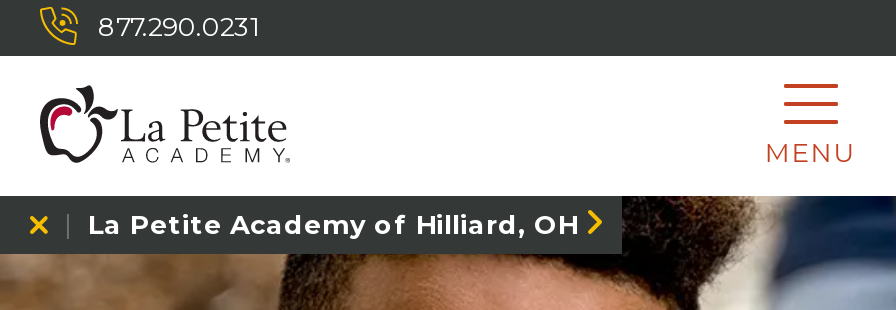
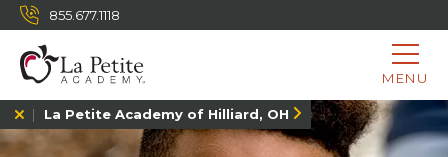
[98,10,258,42] 877.290.0231 -> [49,7,120,23] 855.677.1118

